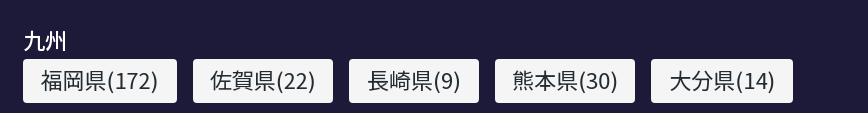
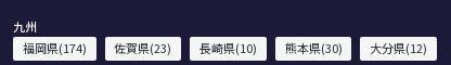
[41,62,159,94] 福岡県(172) -> [23,39,87,56] 福岡県(174)
[210,62,316,94] 佐賀県(22) -> [114,39,172,56] 佐賀県(23)
[367,62,461,94] 長崎県(9) -> [199,39,257,56] 長崎県(10)
[669,62,775,94] 大分県(14) -> [370,39,427,56] 大分県(12)

